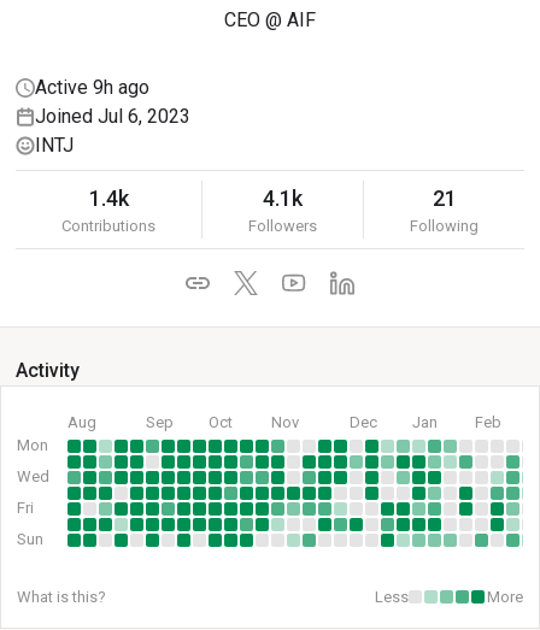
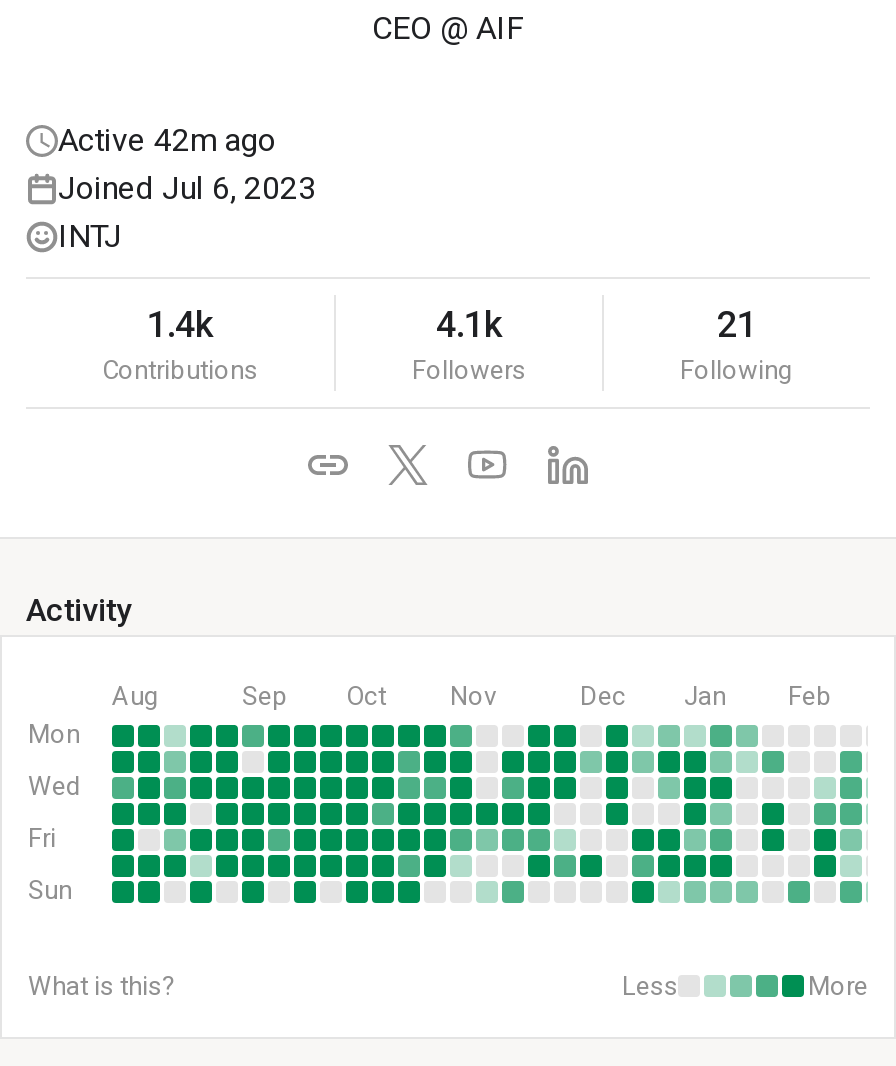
[35,76,149,99] Active 9h ago -> [58,121,276,159] Active 42m ago

